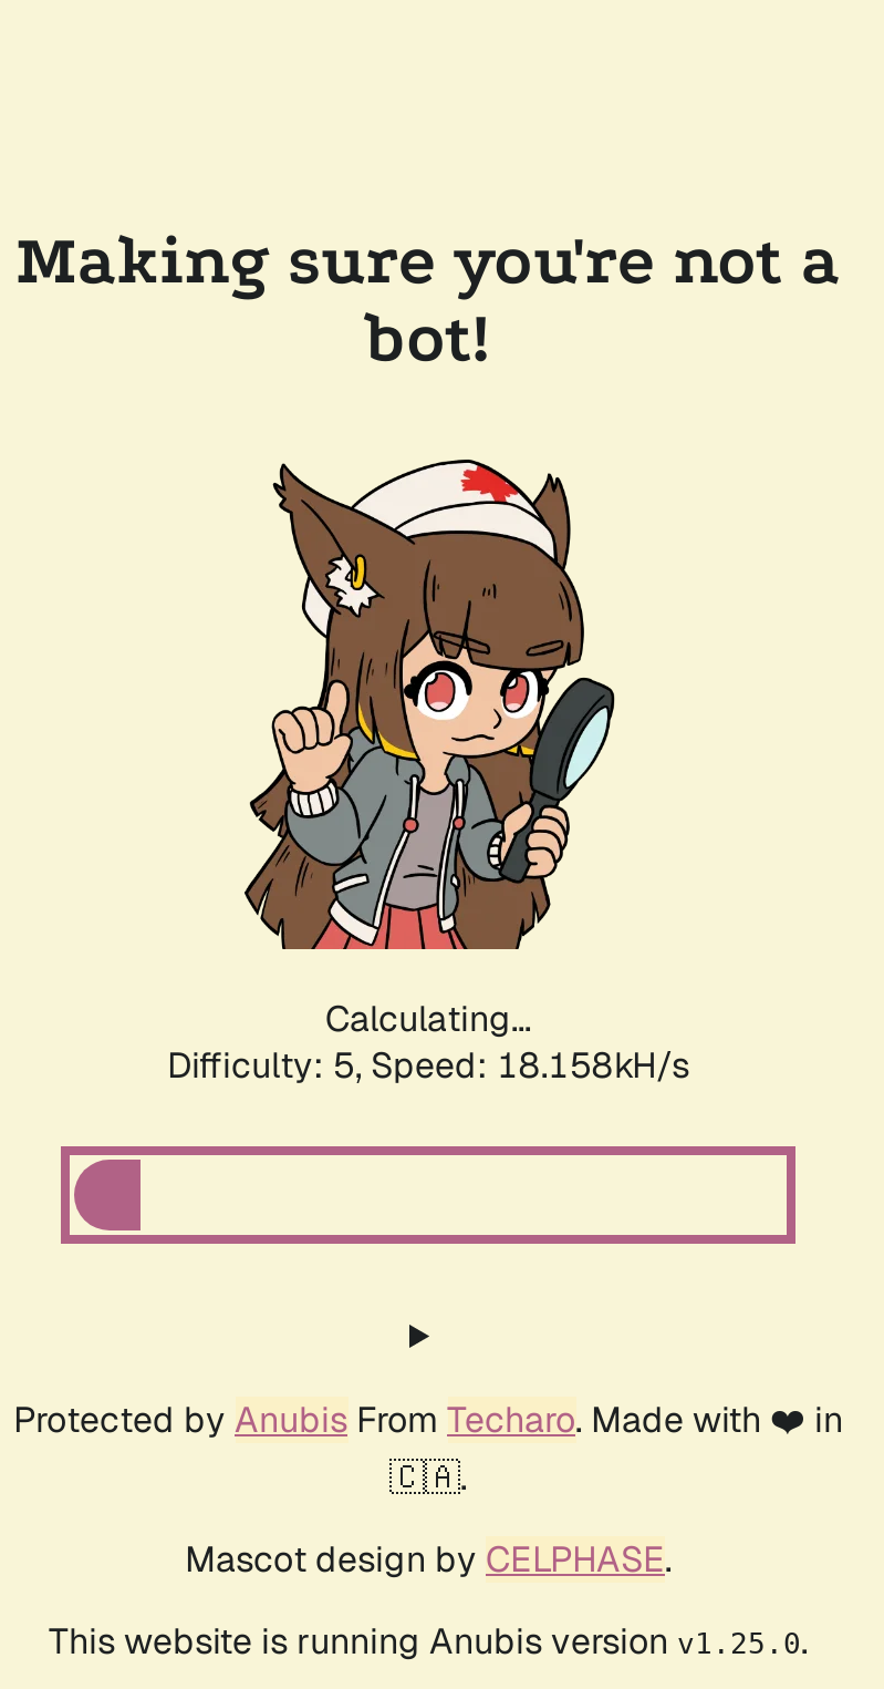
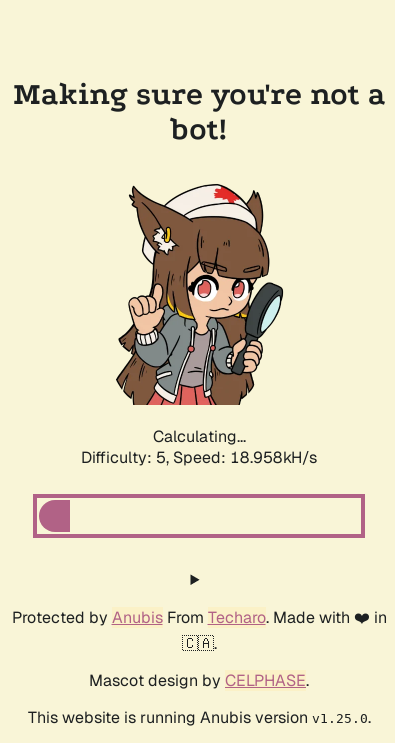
[167,1042,689,1089] Difficulty: 5, Speed: 18.158kH/s -> [81,447,317,468] Difficulty: 5, Speed: 18.958kH/s

